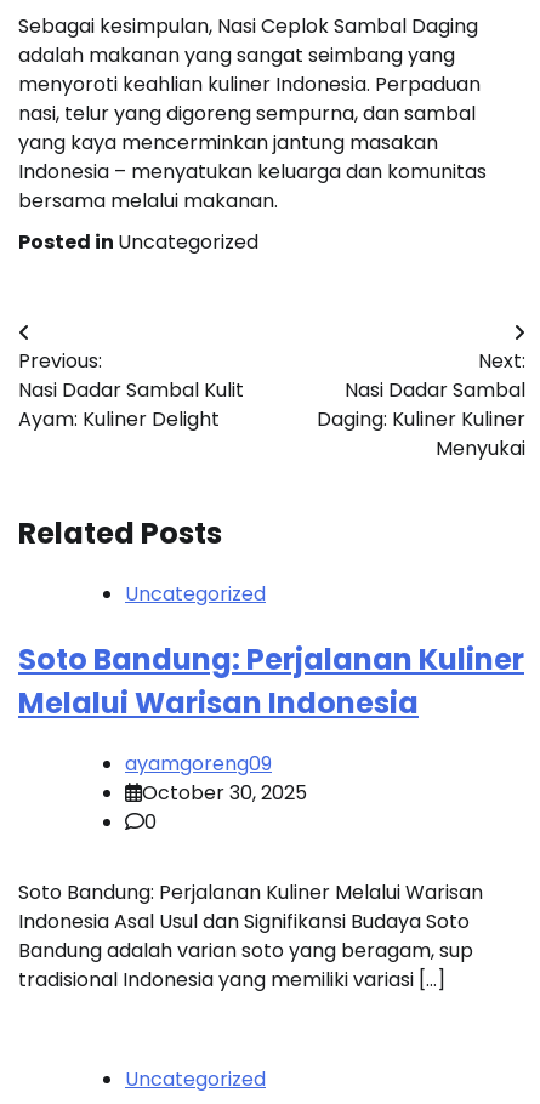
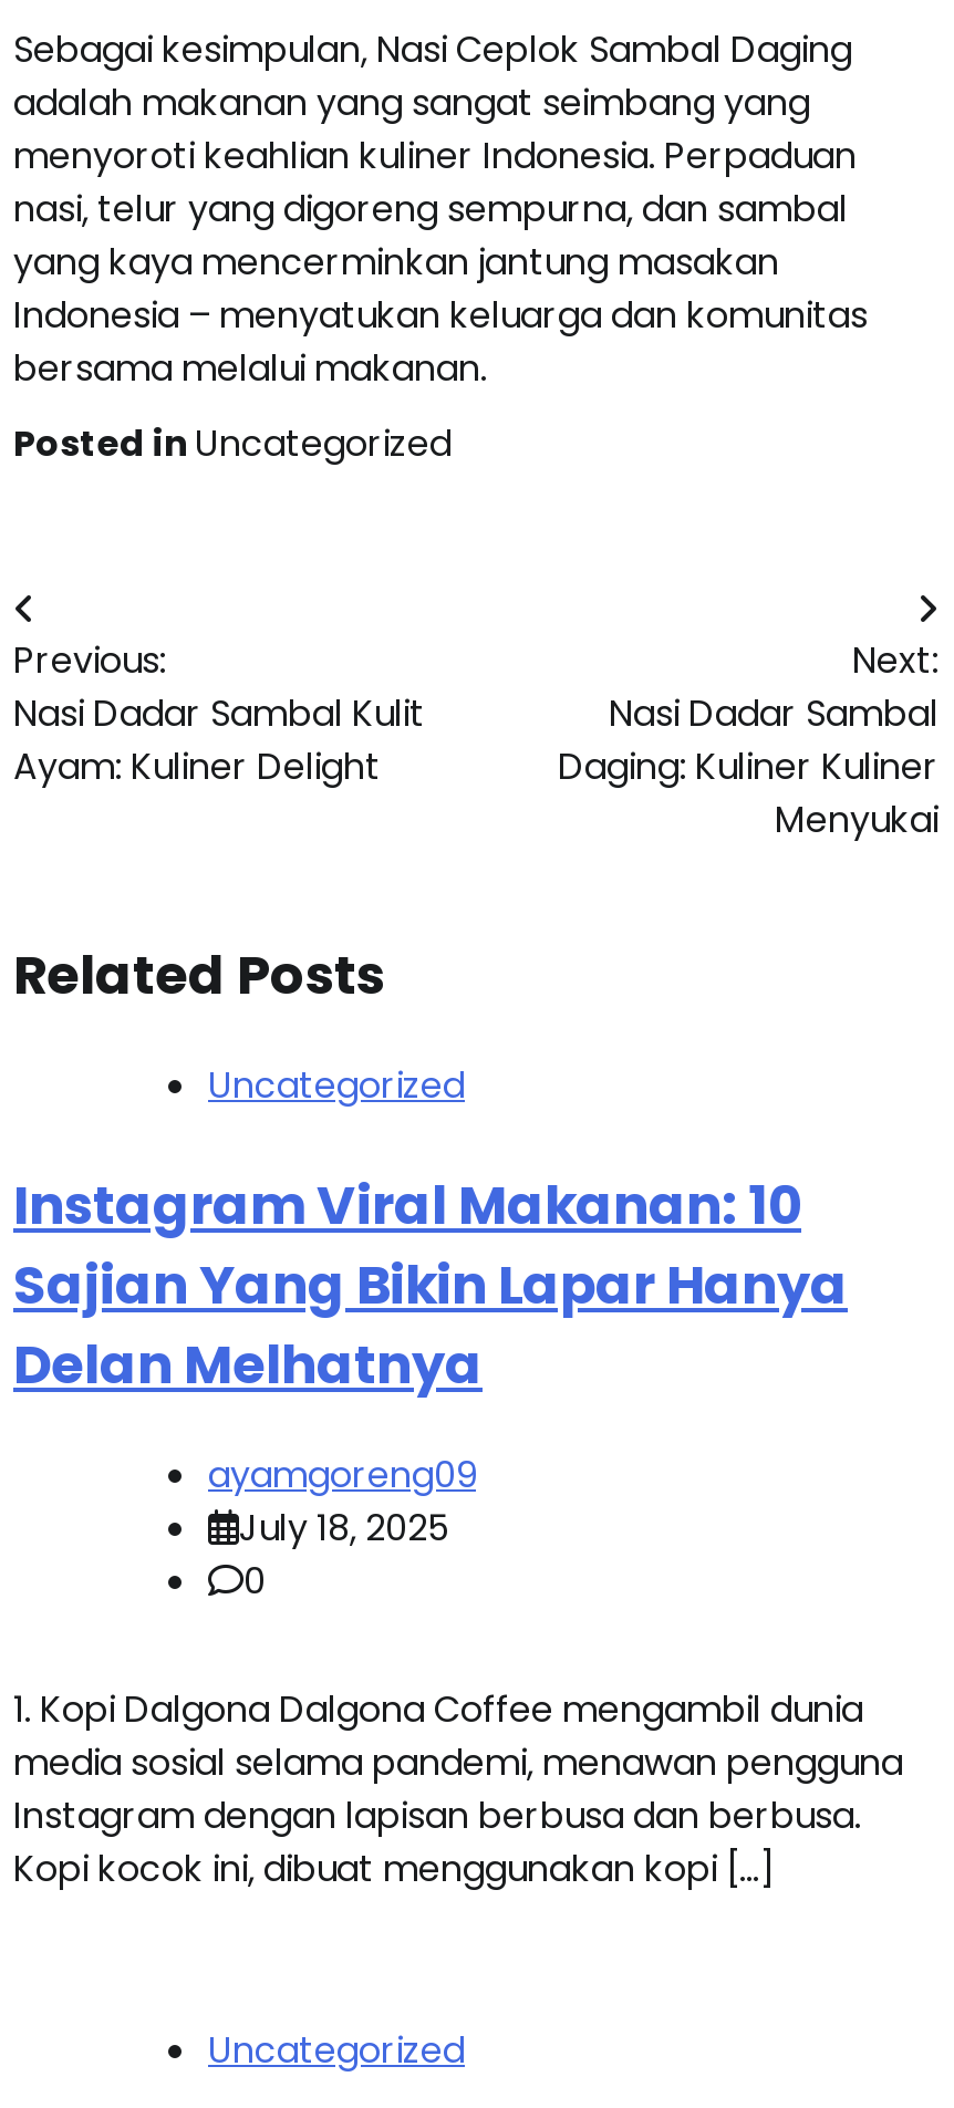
[18,639,524,723] Soto Bandung: Perjalanan Kuliner | Melalui Warisan Indonesia -> [13,1168,848,1400] Instagram Viral Makanan: 10 | Sajian Yang Bikin Lapar Hanya | Delan Melhatnya
[142,779,307,807] October 30, 2025 -> [239,1502,449,1553] July 18, 2025
[18,878,483,993] Soto Bandung: Perjalanan Kuliner Melalui Warisan | Indonesia Asal Usul dan Signifikansi Budaya Soto | Bandung adalah varian soto yang beragam, sup | tradisional Indonesia yang memiliki variasi […] -> [13,1684,903,1894] 1. Kopi Dalgona Dalgona Coffee mengambil dunia | media sosial selama pandemi, menawan pengguna | Instagram dengan lapisan berbusa dan berbusa. | Kopi kocok ini, dibuat menggunakan kopi […]

